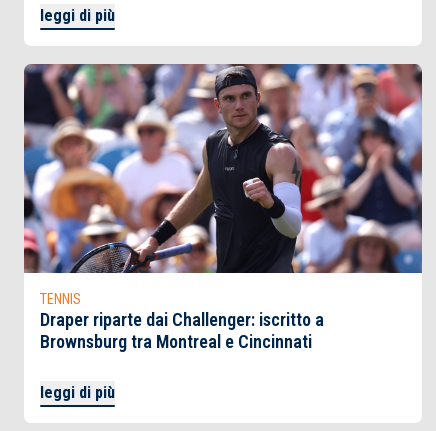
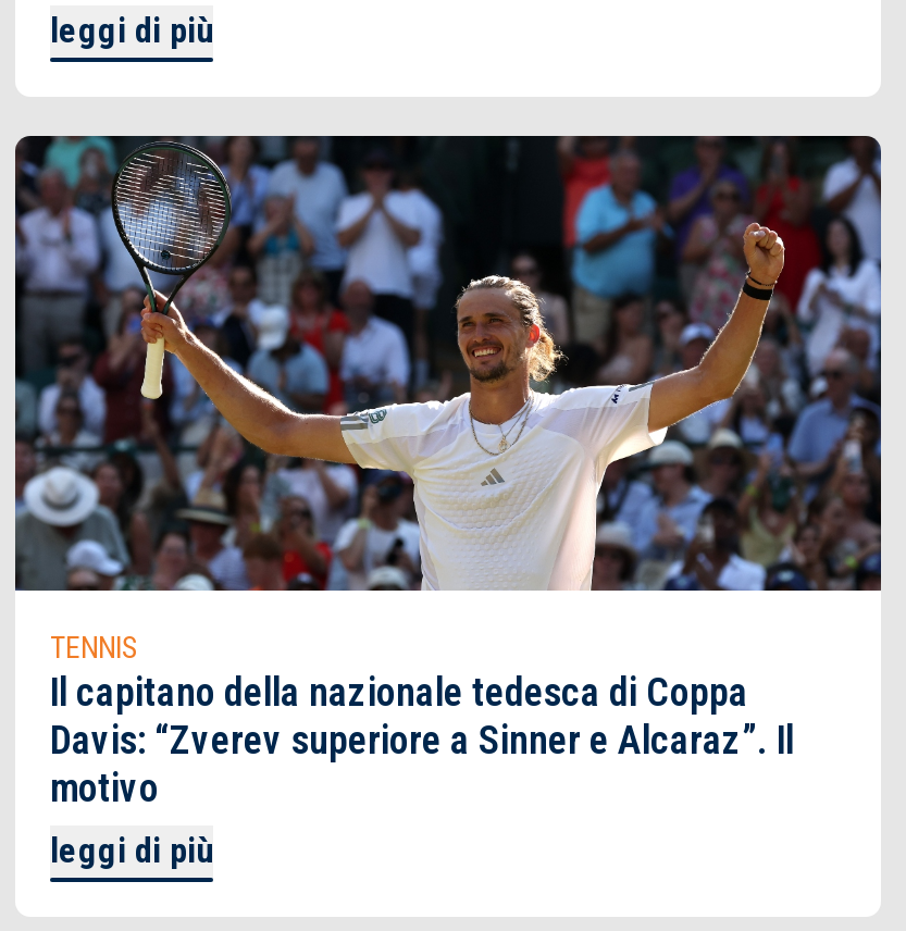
[23,63,423,352] [image] | Draper riparte dai Challenger: iscritto a | Brownsburg tra Montreal e Cincinnati -> [13,134,883,810] [image] | Il capitano della nazionale tedesca di Coppa | Davis: “Zverev superiore a Sinner e Alcaraz”. Il | motivo

